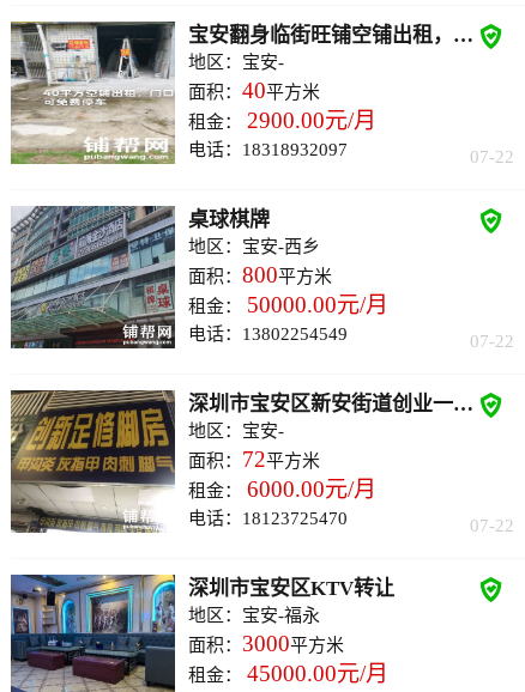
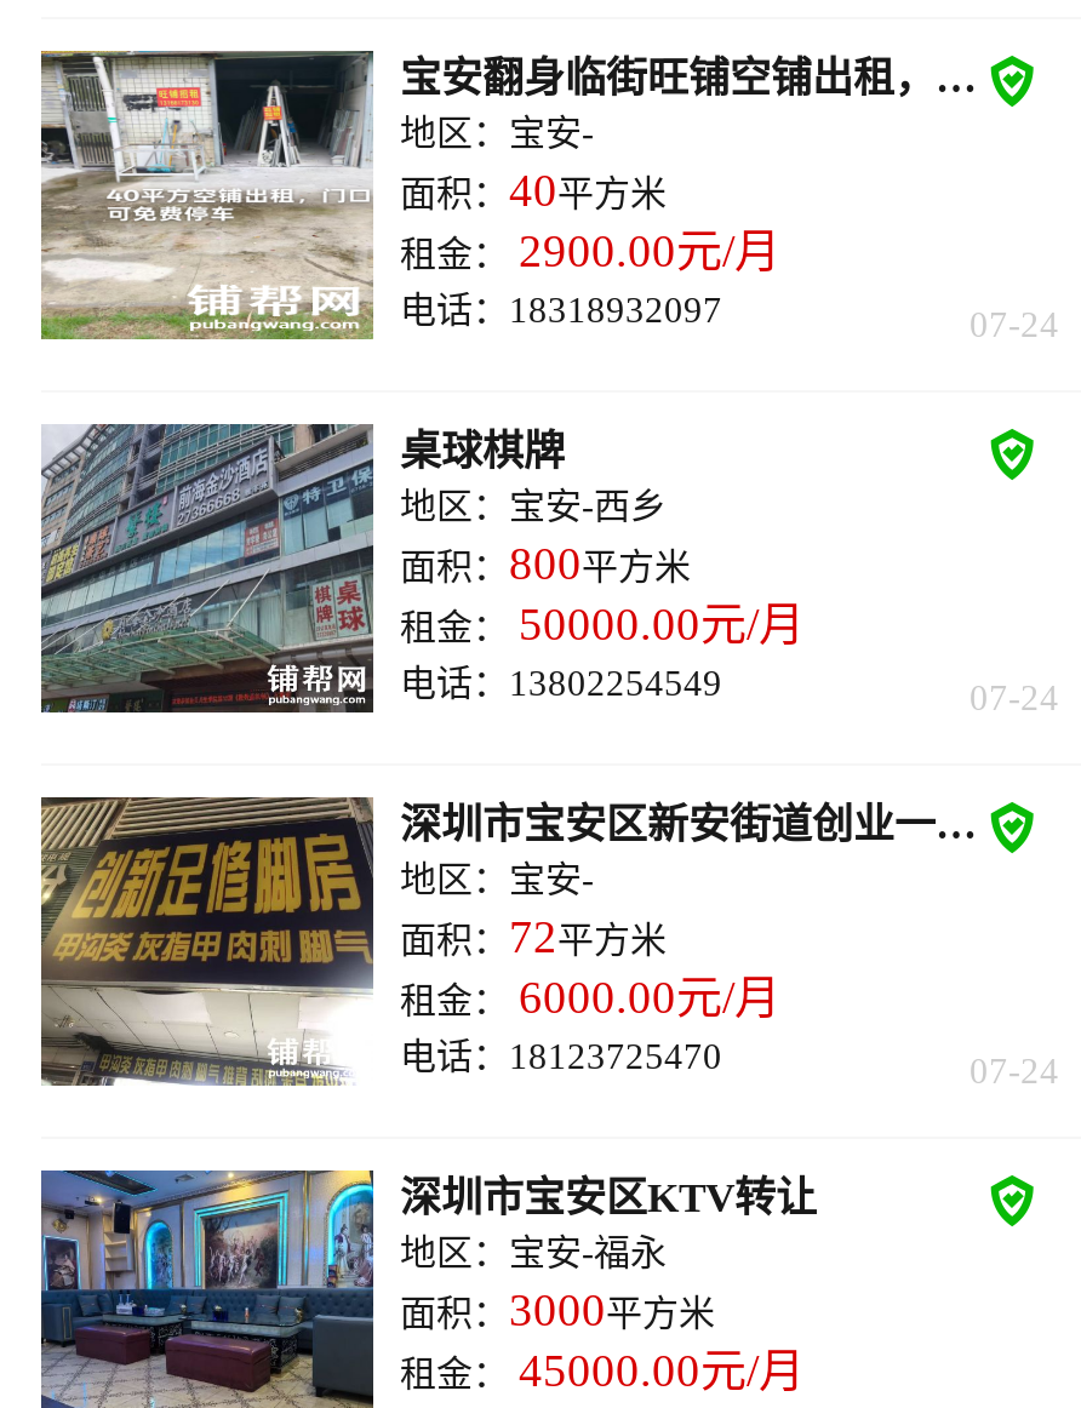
[470,147,514,166] 07-22 -> [970,305,1059,344] 07-24
[470,332,514,351] 07-22 -> [970,679,1059,717] 07-24
[470,516,514,535] 07-22 -> [970,1052,1059,1091] 07-24

